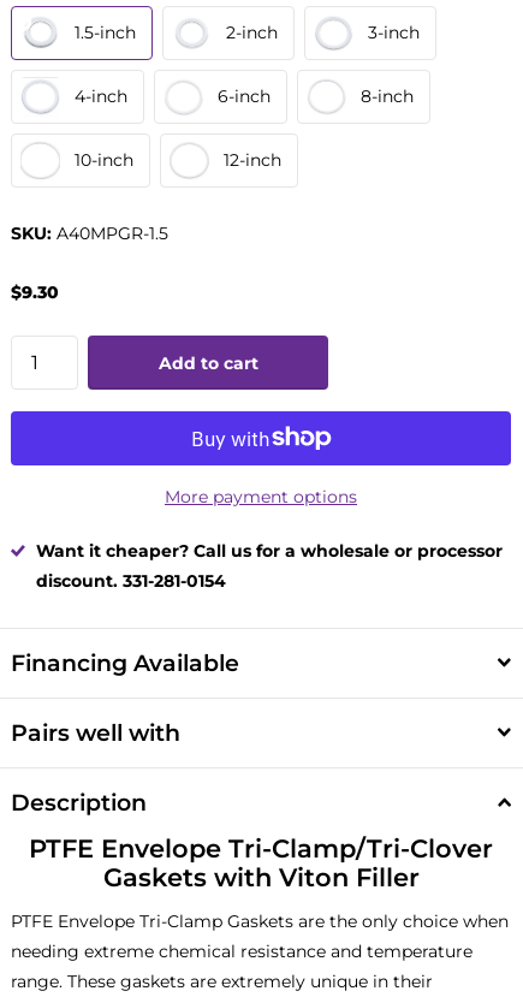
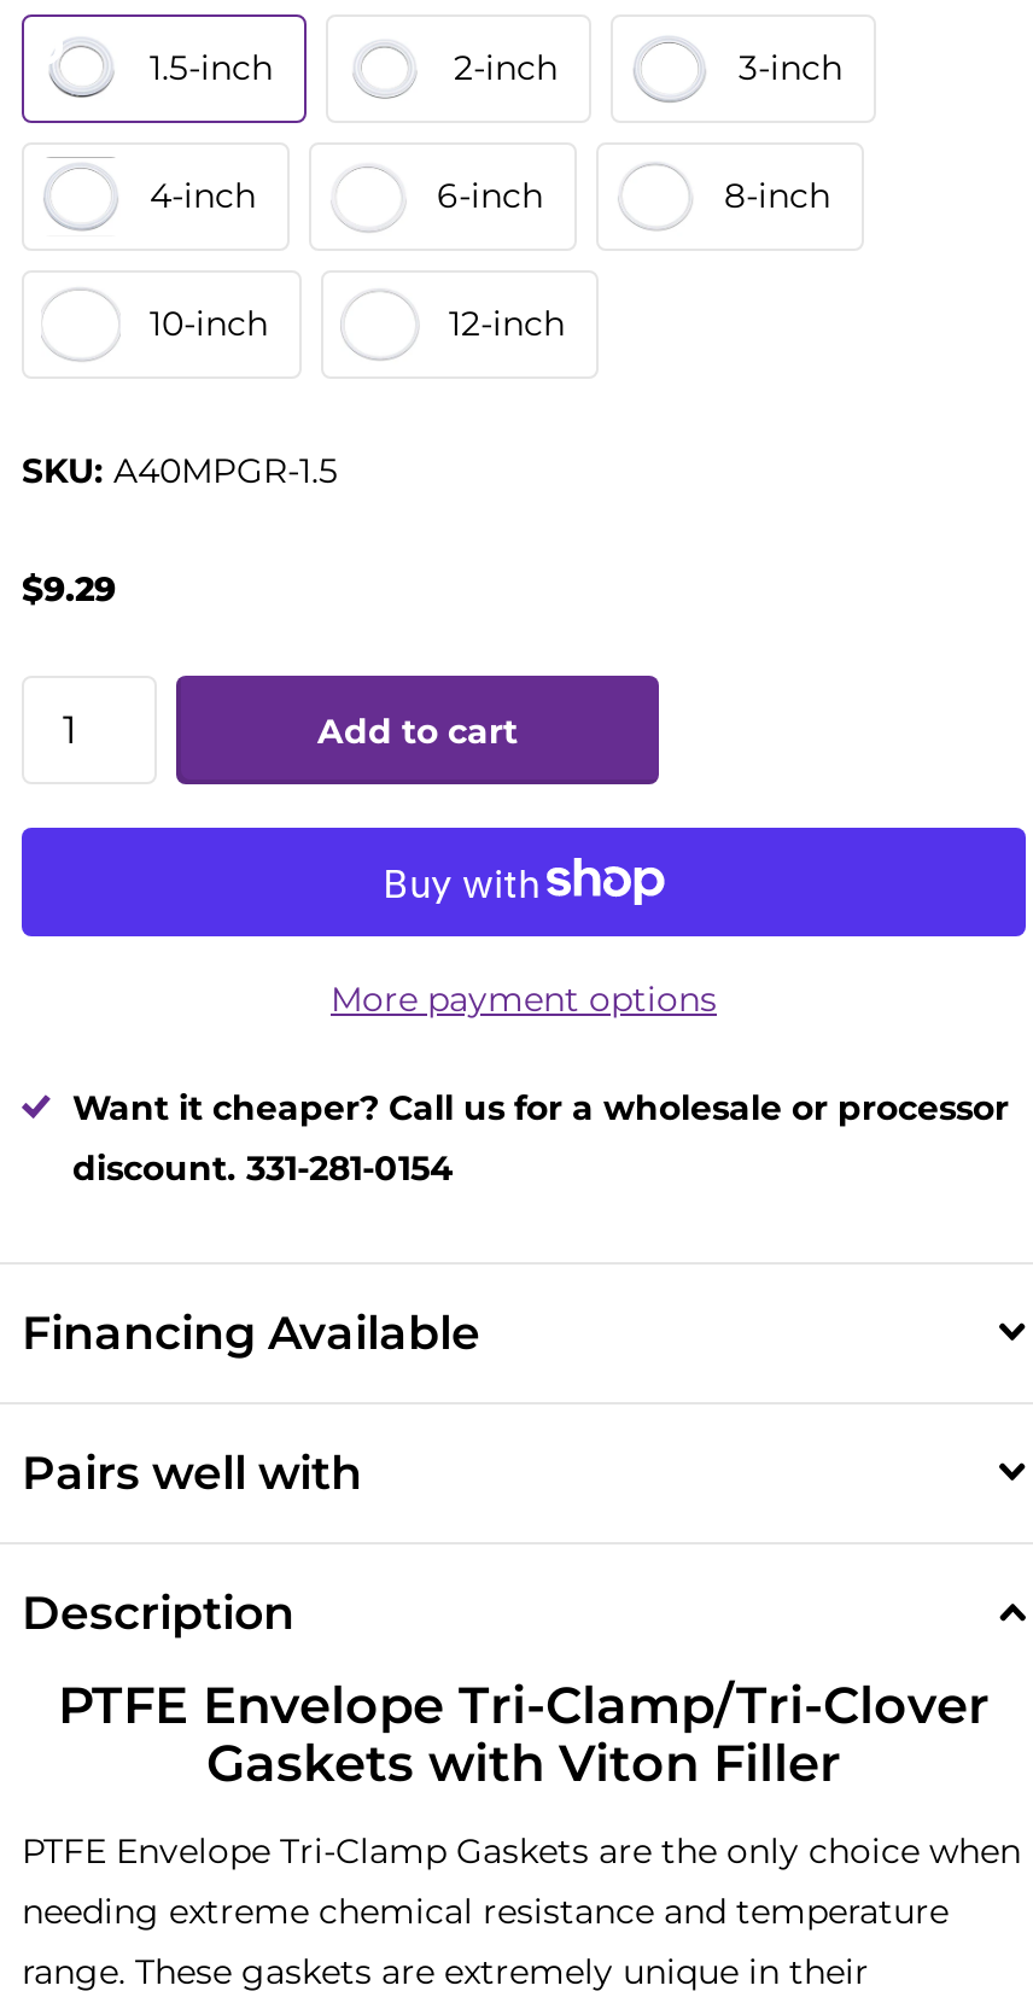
[11,281,59,303] $9.30 -> [22,566,116,610] $9.29

